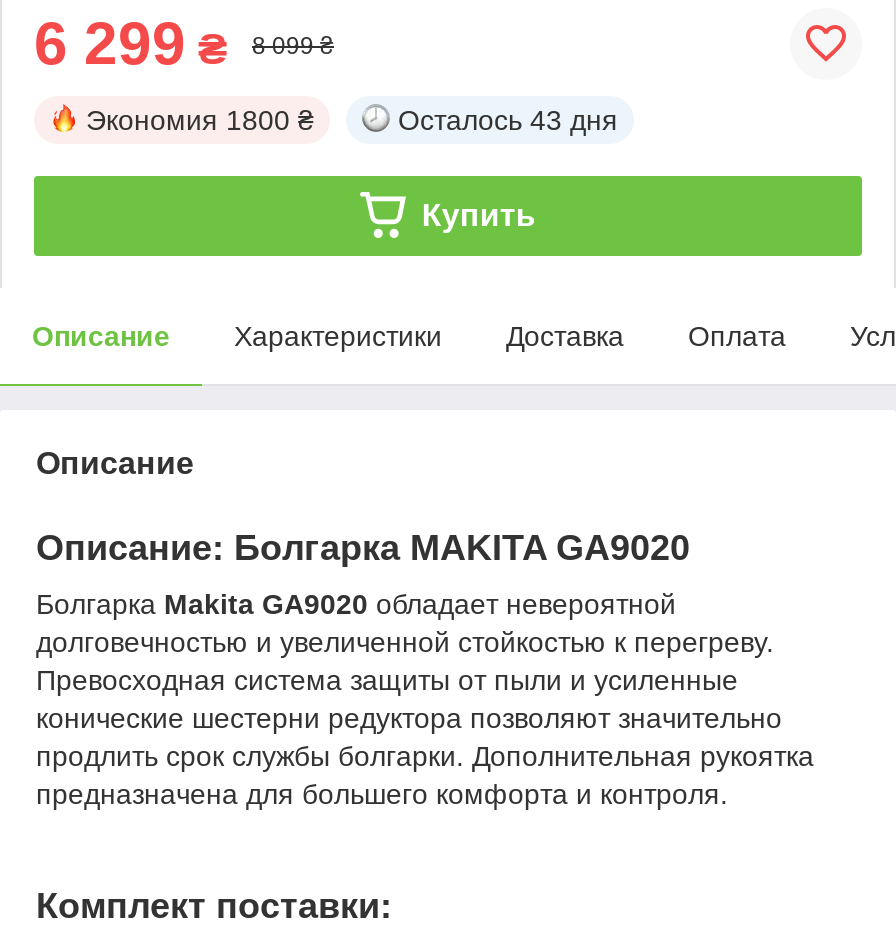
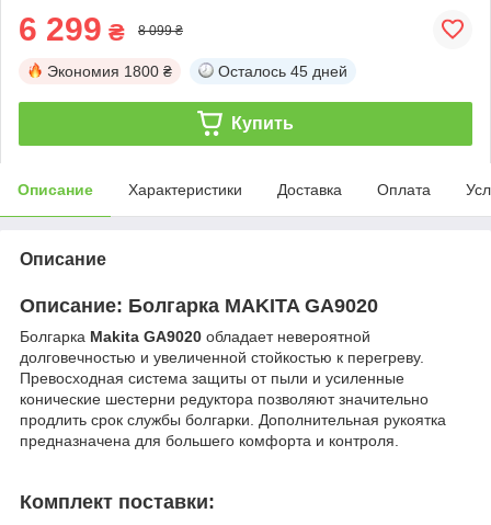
[398,104,618,136] Осталось 43 дня -> [218,62,347,80] Осталось 45 дней

